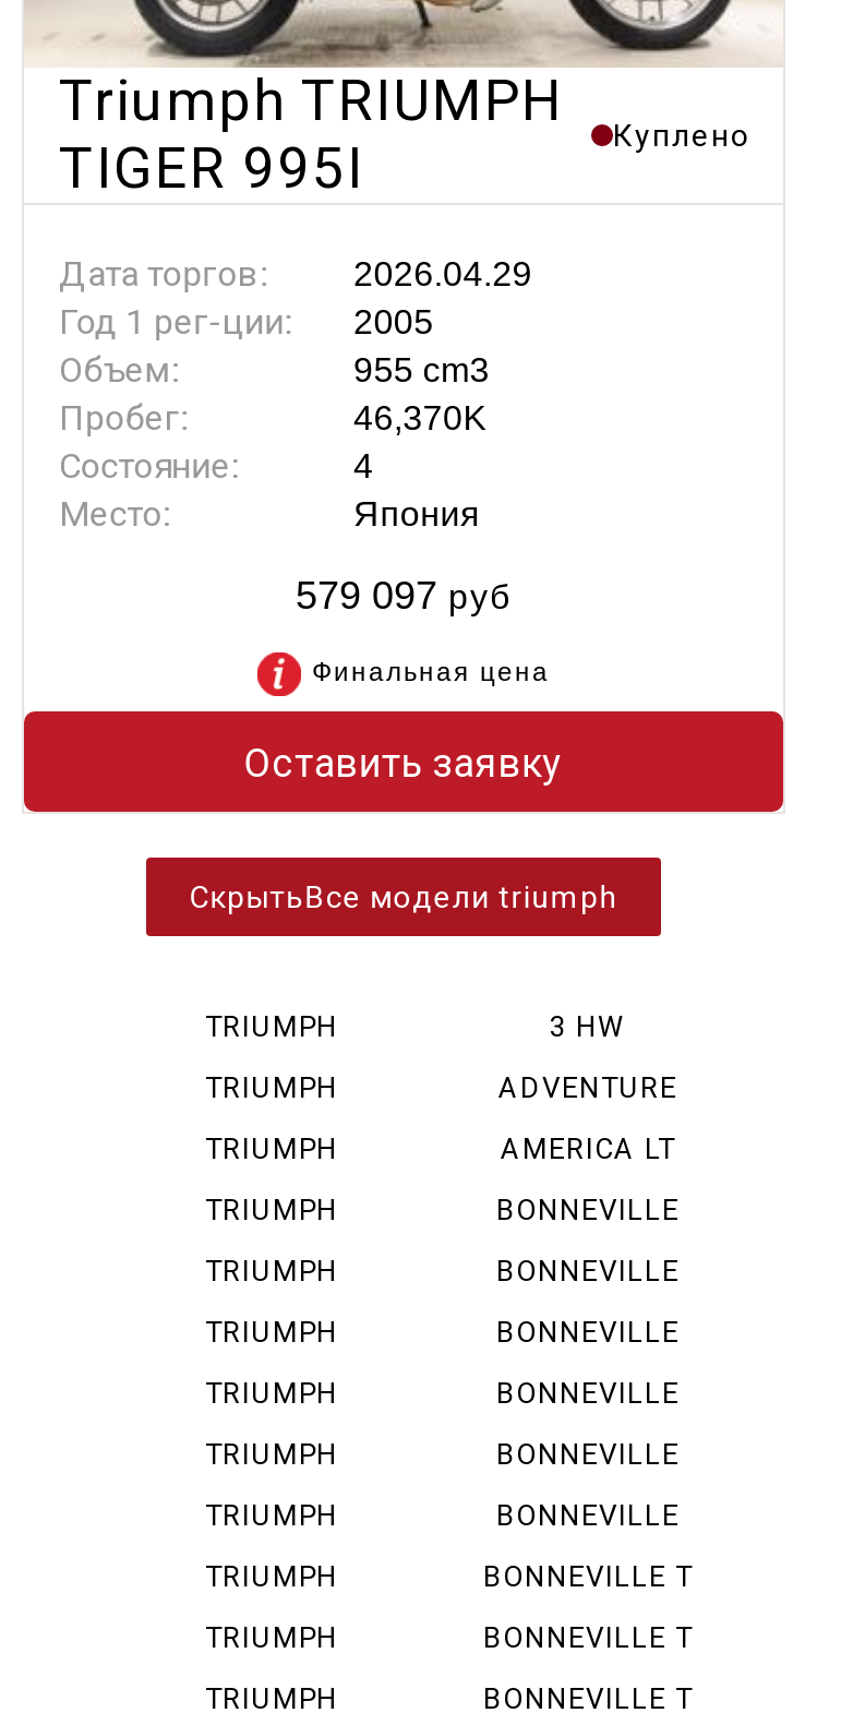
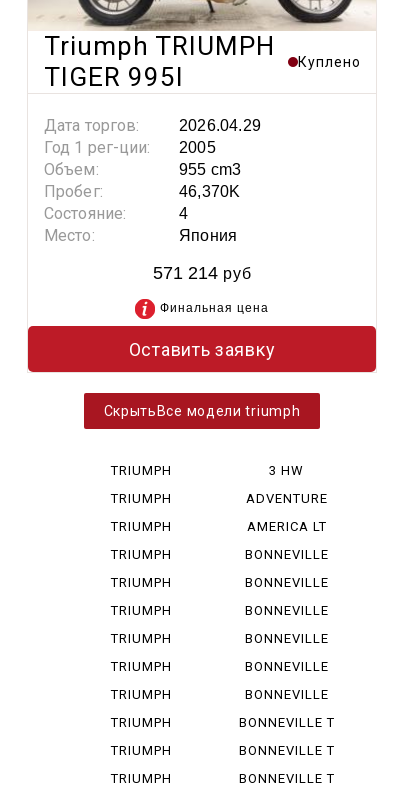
[296,574,512,618] 579 097 руб -> [152,263,251,283] 571 214 руб

